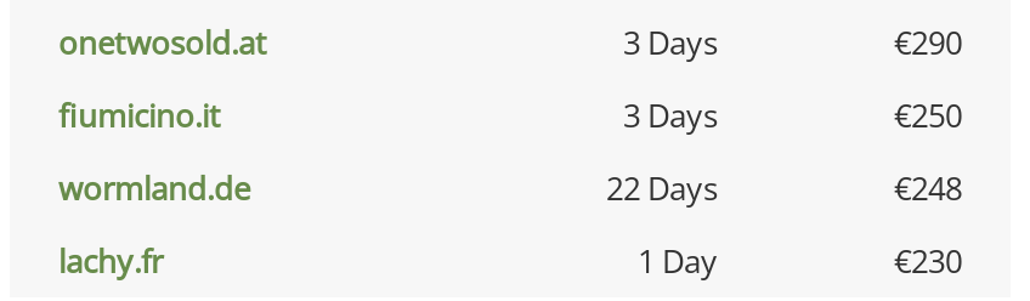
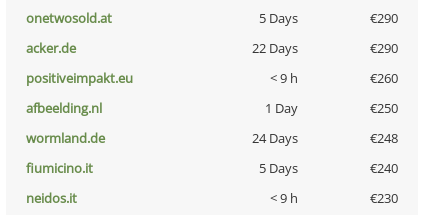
[623,19,718,63] 3 Days -> [258,8,297,26] 5 Days
[58,92,718,136] fiumicino.it | 3 Days -> [26,38,398,116] acker.de | 22 Days | €290 | positiveimpakt.eu | < 9 h | €260 | afbeelding.nl | 1 Day
[606,165,718,209] 22 Days -> [251,128,297,146] 24 Days
[58,238,718,282] lachy.fr | 1 Day -> [26,158,398,206] fiumicino.it | 5 Days | €240 | neidos.it | < 9 h

